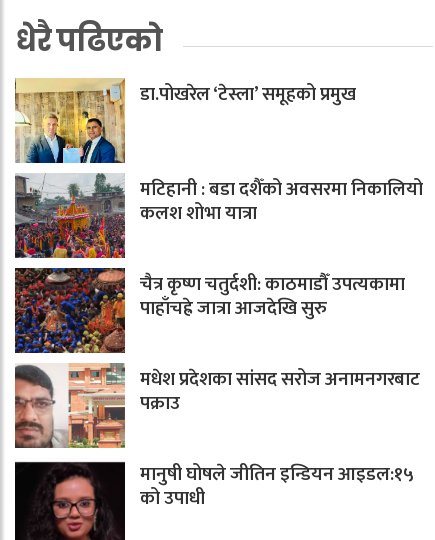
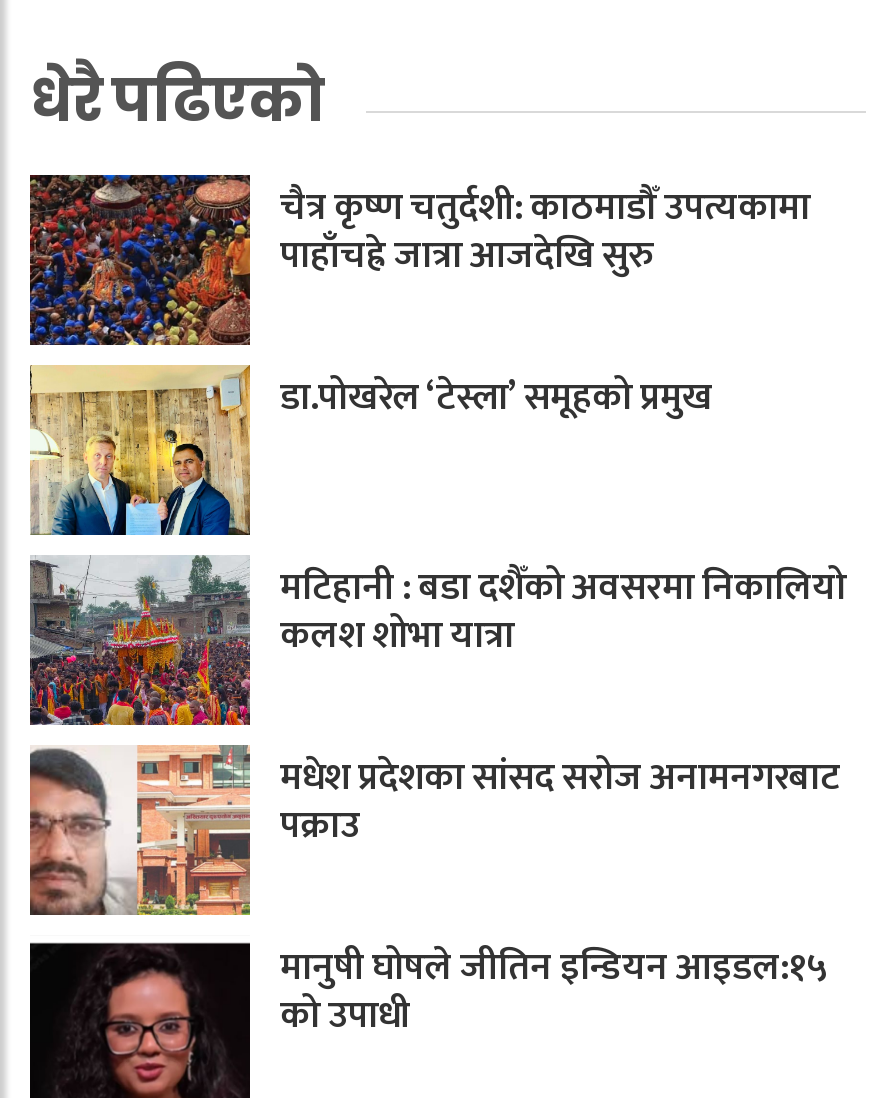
moved [140,79,423,229] -> [280,367,846,667]: डा.पोखरेल ‘टेस्ला’ समूहको प्रमुख | मटिहानी : बडा दशैँको अवसरमा निकालियो | कलश शोभा यात्रा
moved [15,267,405,354] -> [28,172,810,348]: [image] | चैत्र कृष्ण चतुर्दशी: काठमाडौँ उपत्यकामा | पाहाँचह्रे जात्रा आजदेखि सुरु

